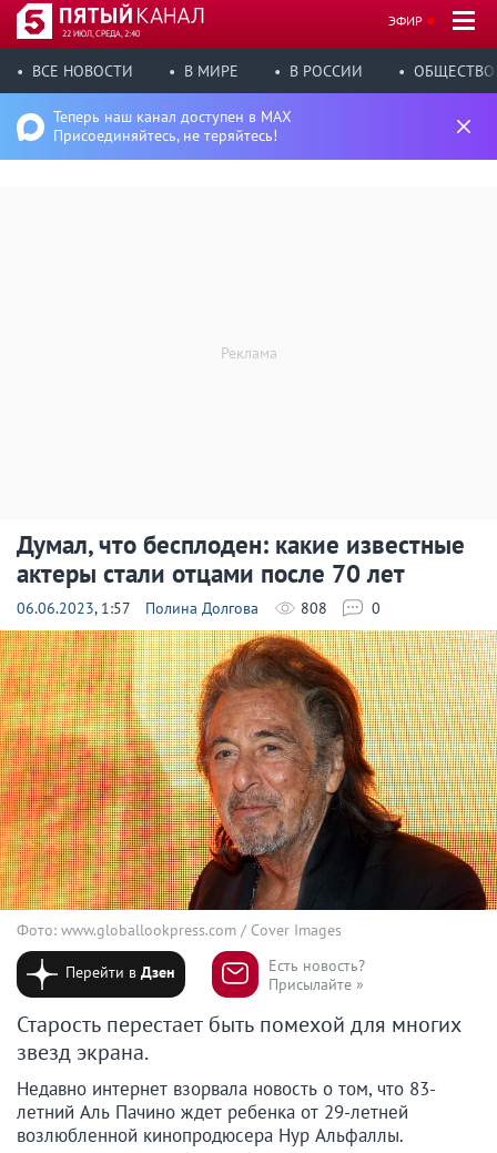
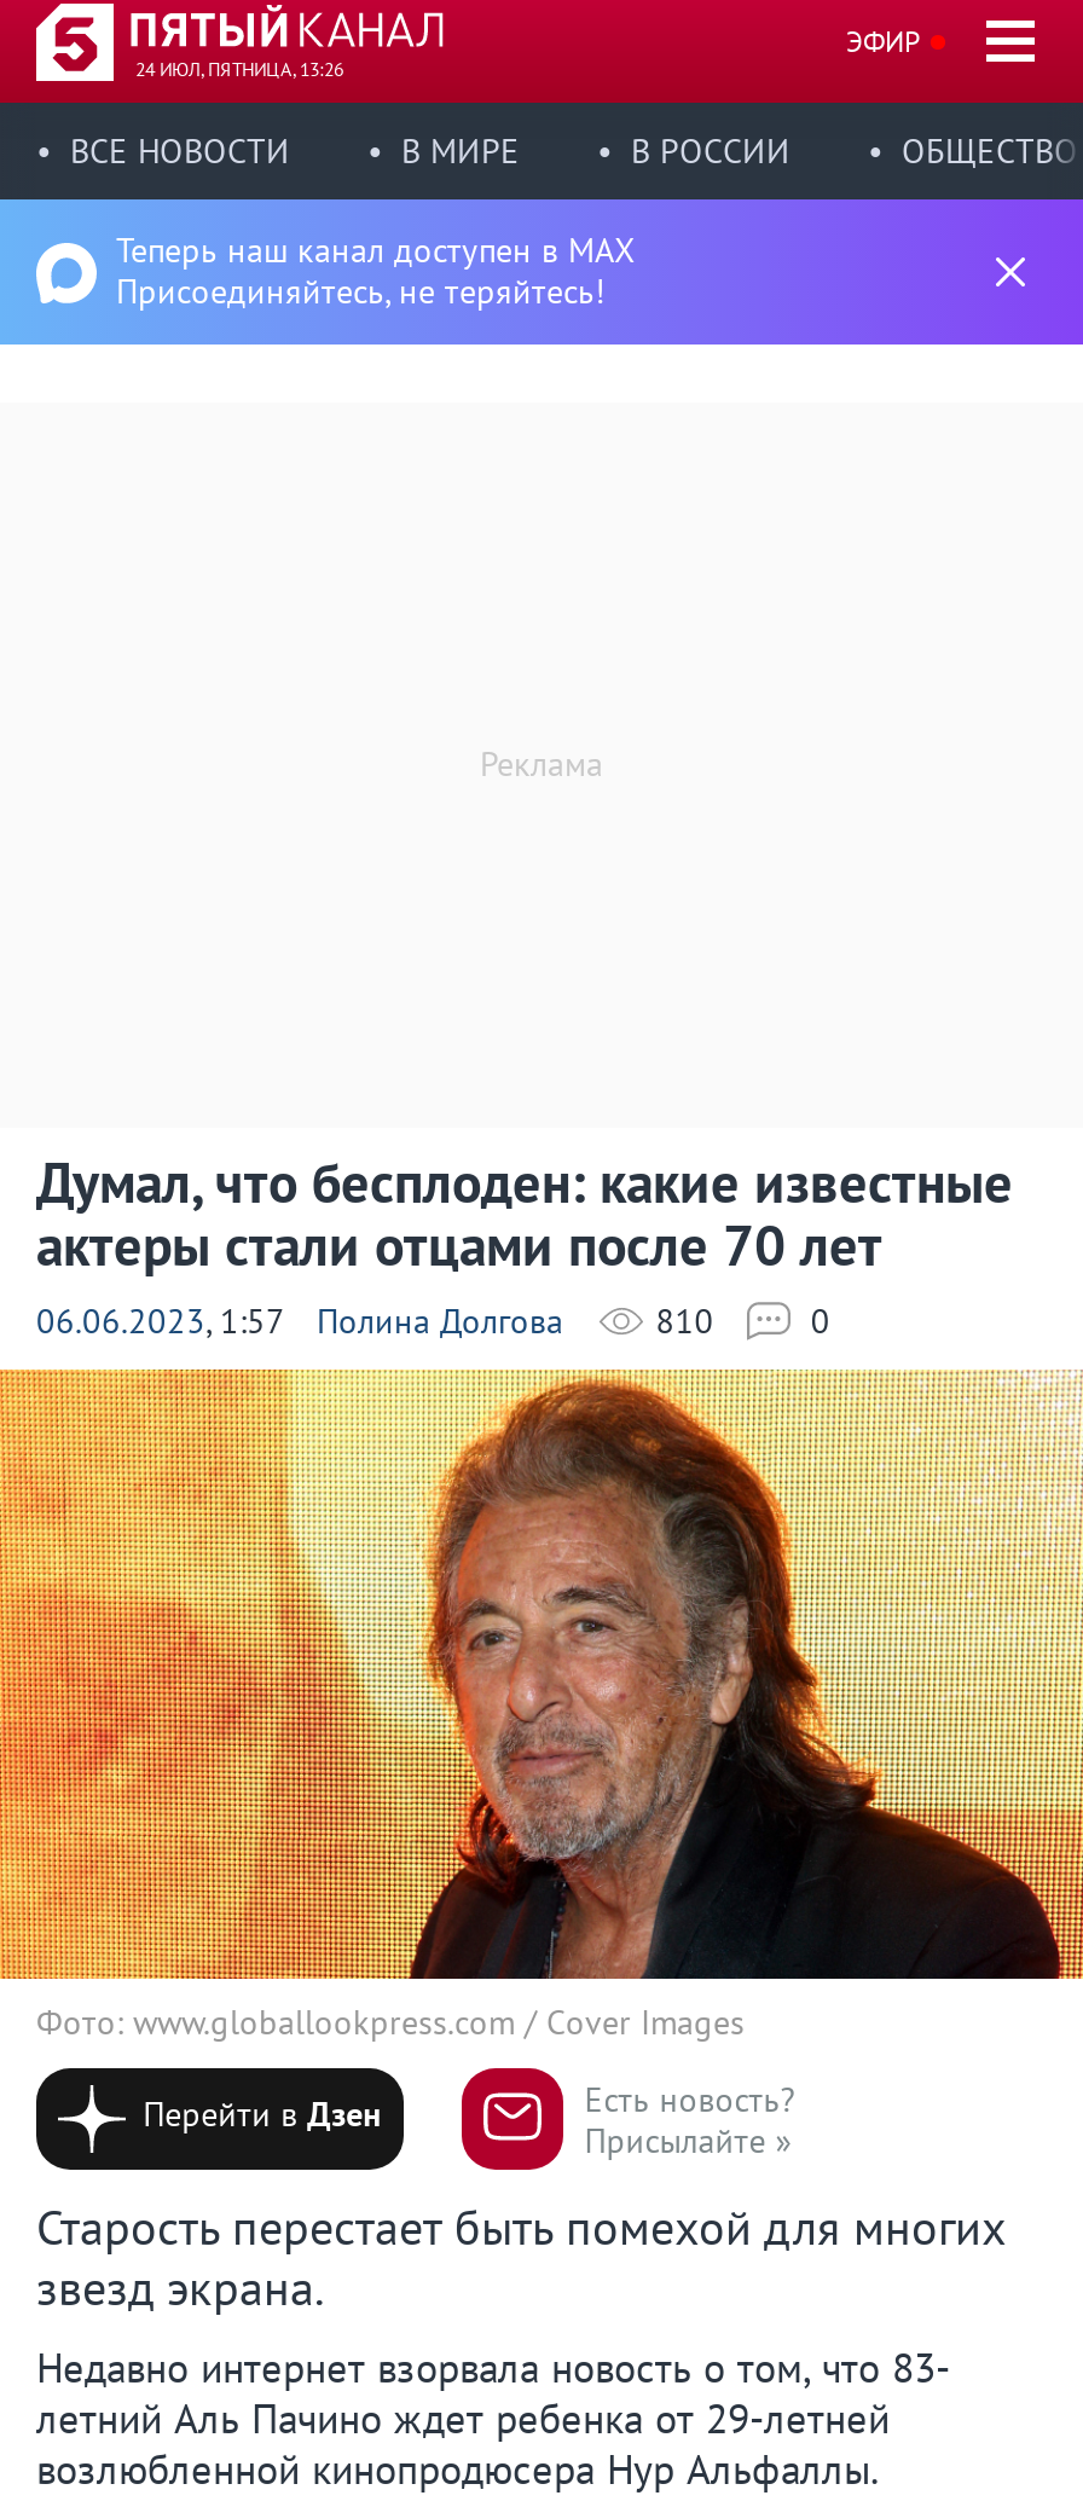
[62,28,140,39] 22 ИЮЛ, СРЕДА, 2:40 -> [135,57,343,81] 24 ИЮЛ, ПЯТНИЦА, 13:26
[301,598,327,618] 808 -> [656,1299,714,1343] 810

